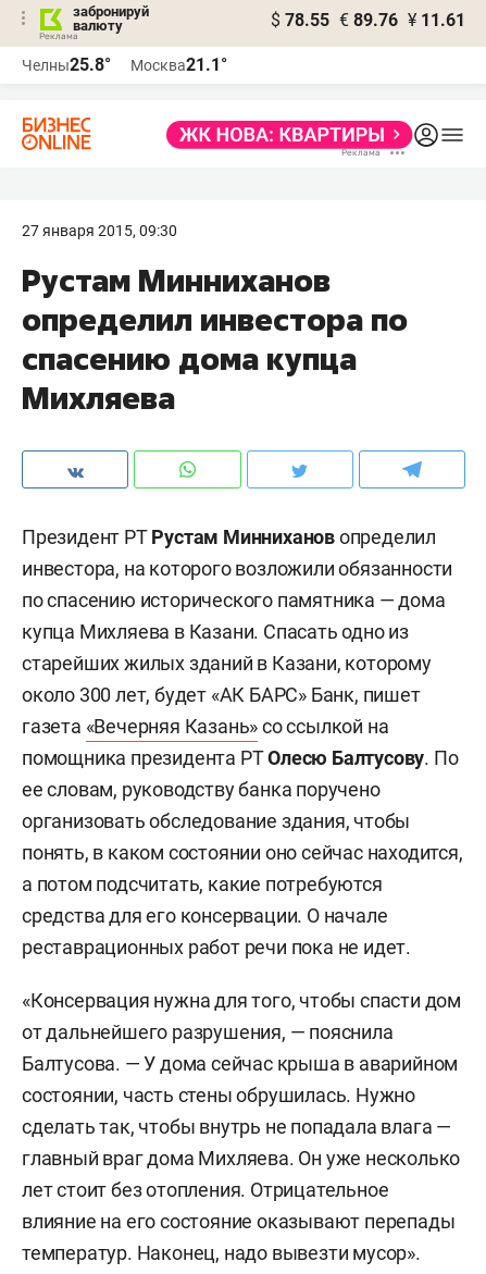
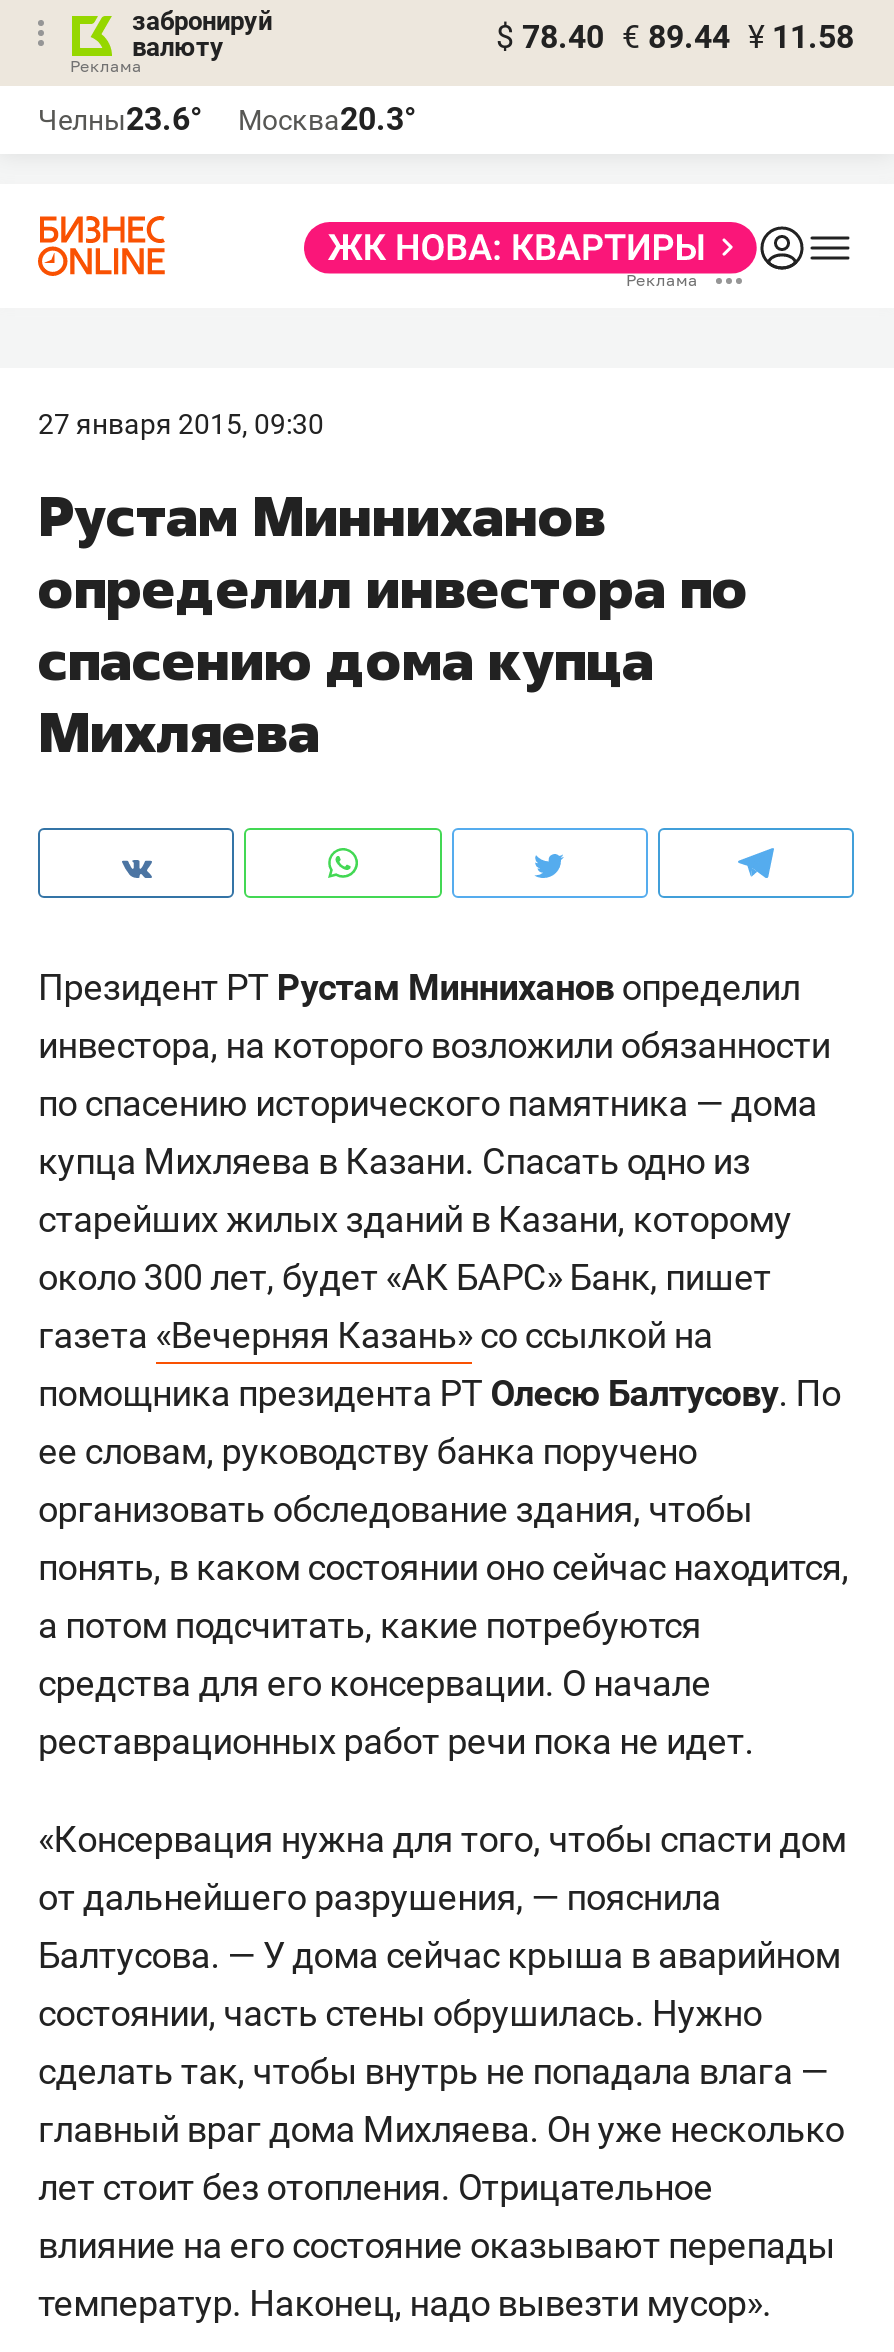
[271,10,465,30] $ 78.55 € 89.76 ¥ 11.61 -> [496,18,854,56] $ 78.40 € 89.44 ¥ 11.58
[22,54,111,75] Челны25.8° -> [38,100,202,138] Челны23.6°
[130,54,227,75] Москва21.1° -> [238,100,416,138] Москва20.3°

